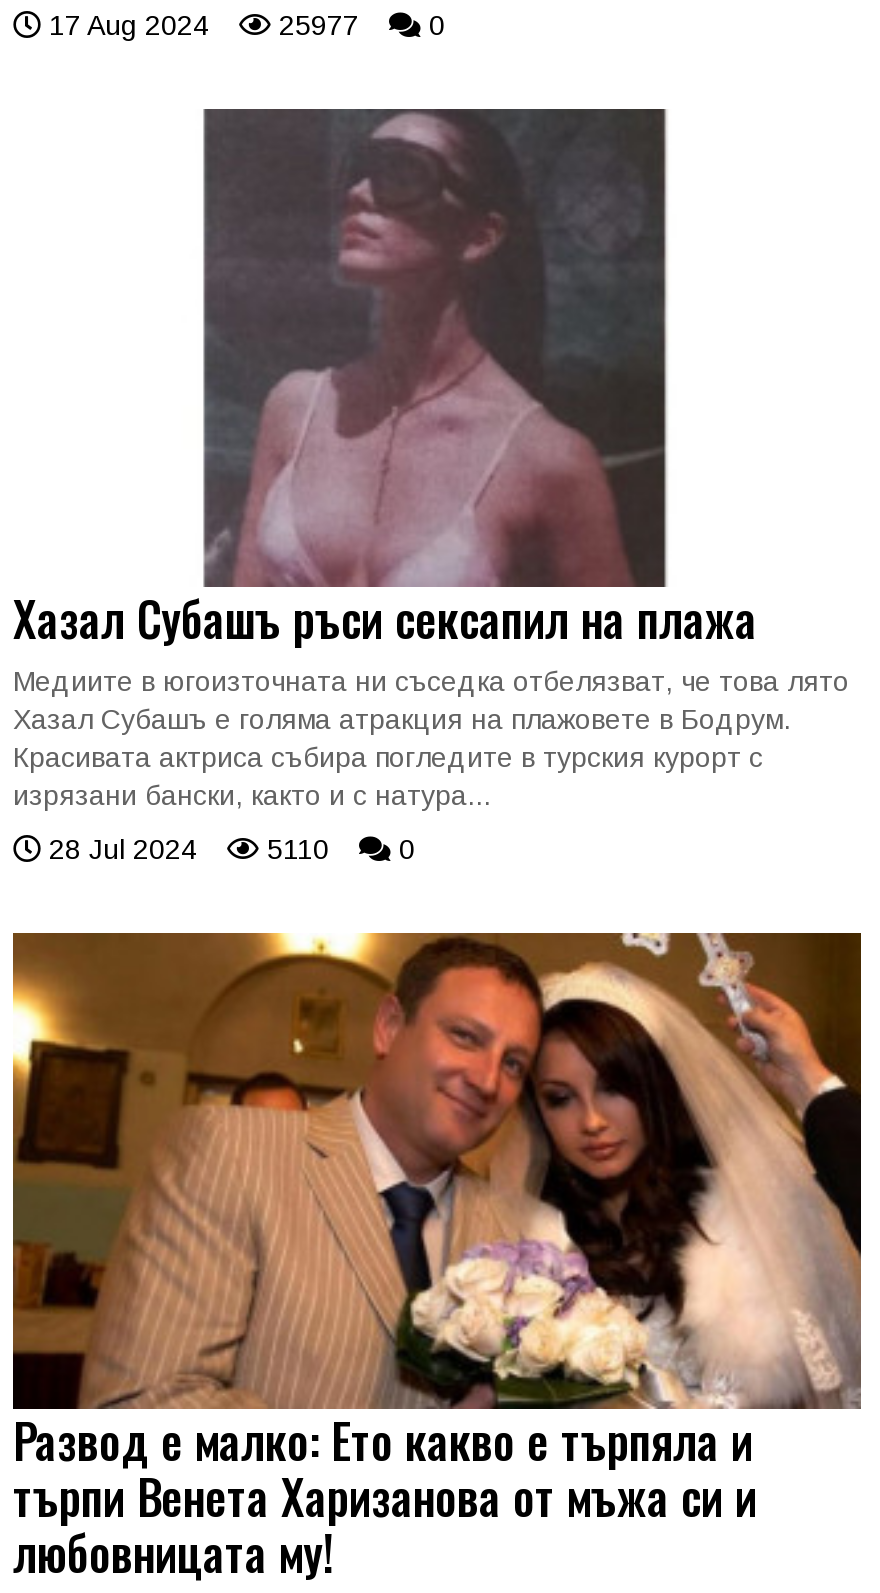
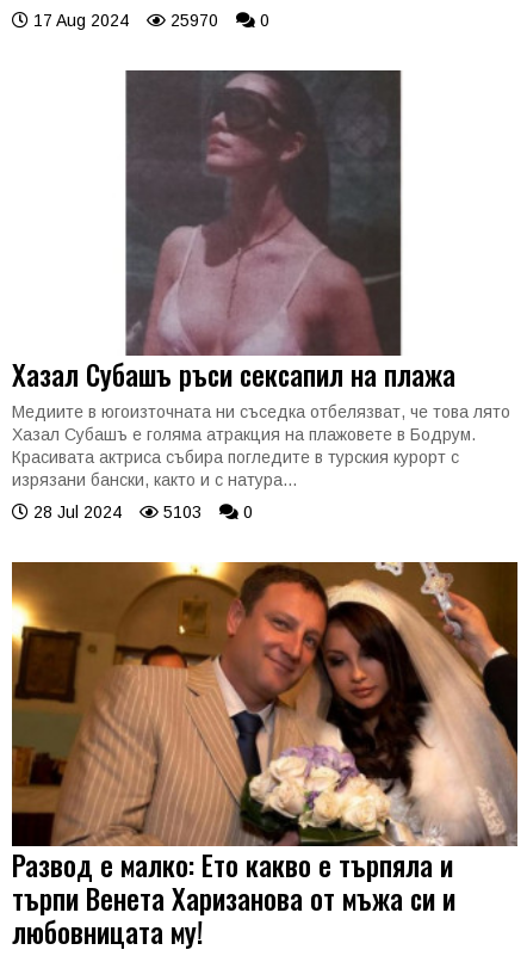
[41,9,445,41] 17 Aug 2024 25977 0 -> [29,11,269,30] 17 Aug 2024 25970 0
[41,832,415,864] 28 Jul 2024 5110 0 -> [29,502,253,521] 28 Jul 2024 5103 0

